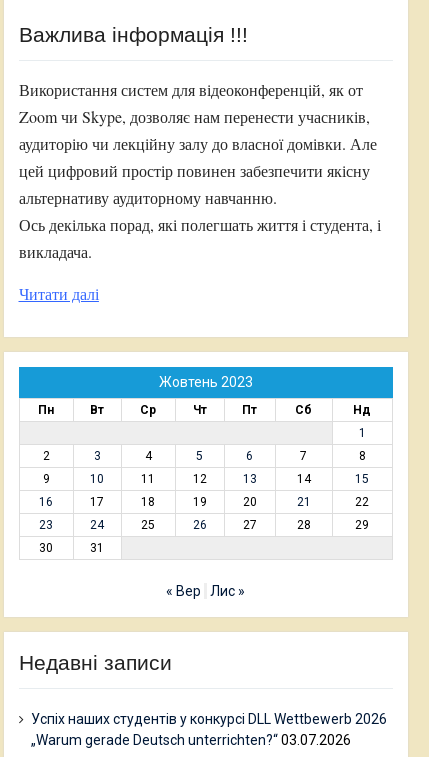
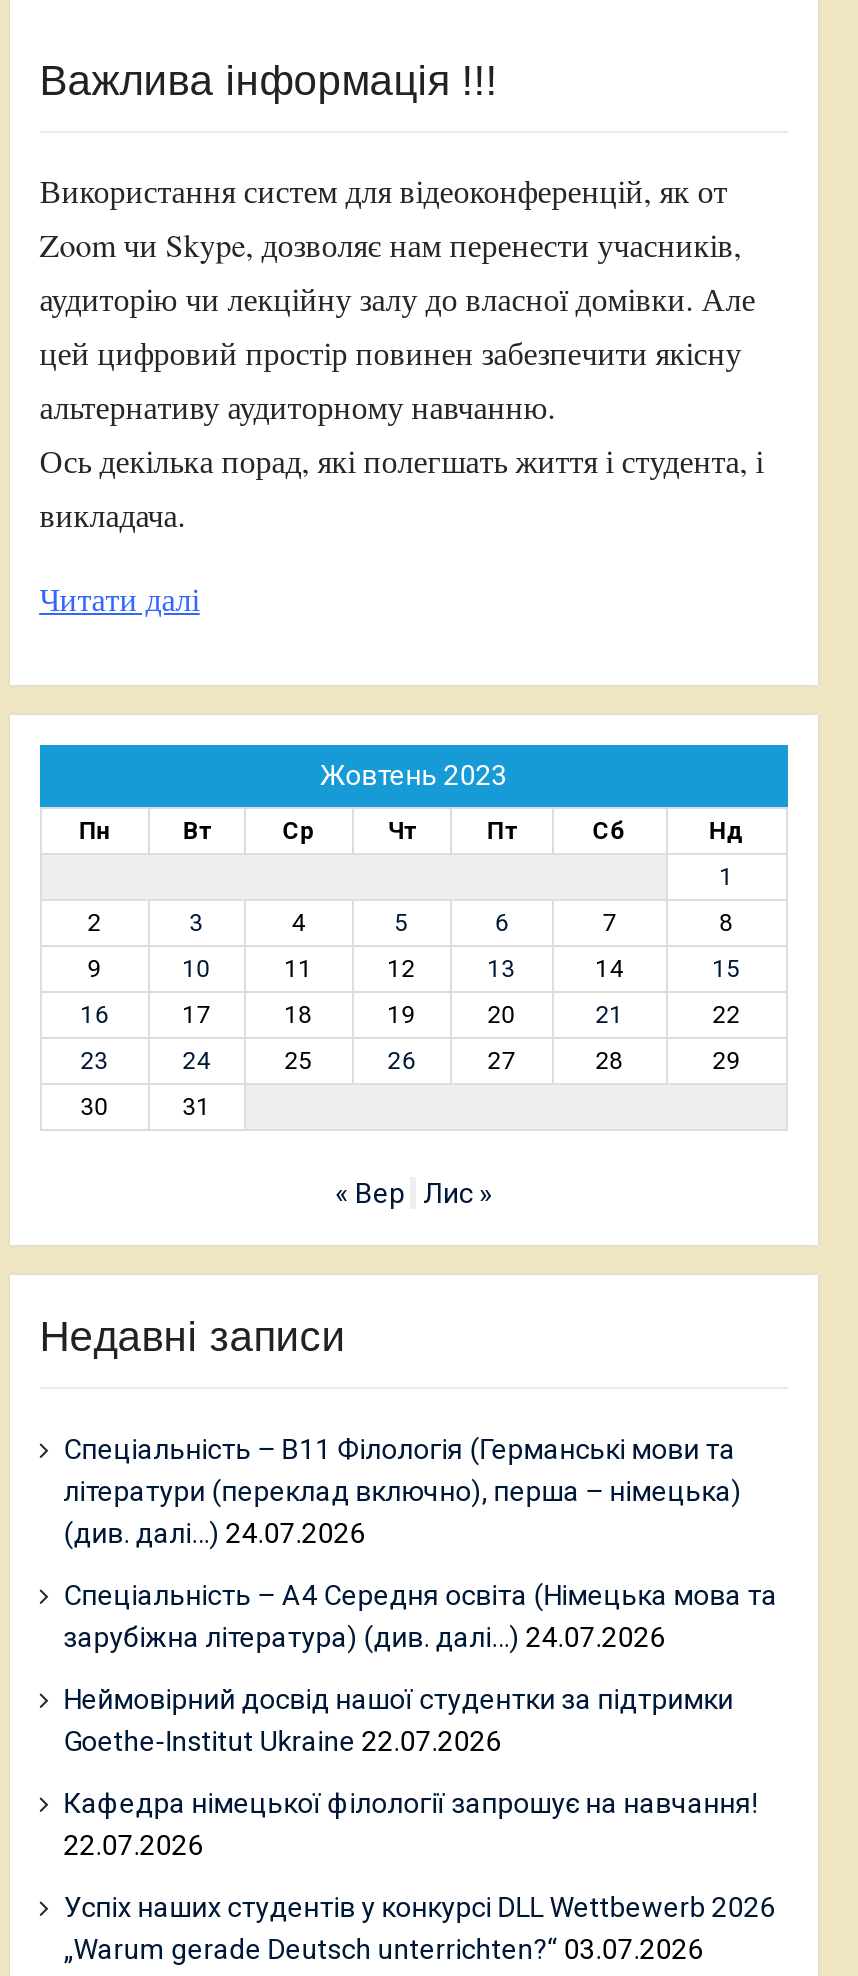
none -> [63,1432,777,1860] Спеціальність – В11 Філологія (Германські мови та | літератури (переклад включно), перша – німецька) | (див. далі…) 24.07.2026 | Спеціальність – А4 Середня освіта (Німецька мова та | зарубіжна література) (див. далі…) 24.07.2026 | Неймовірний досвід нашої студентки за підтримки | Goethe-Institut Ukraine 22.07.2026 | Кафедра німецької філології запрошує на навчання! | 22.07.2026

